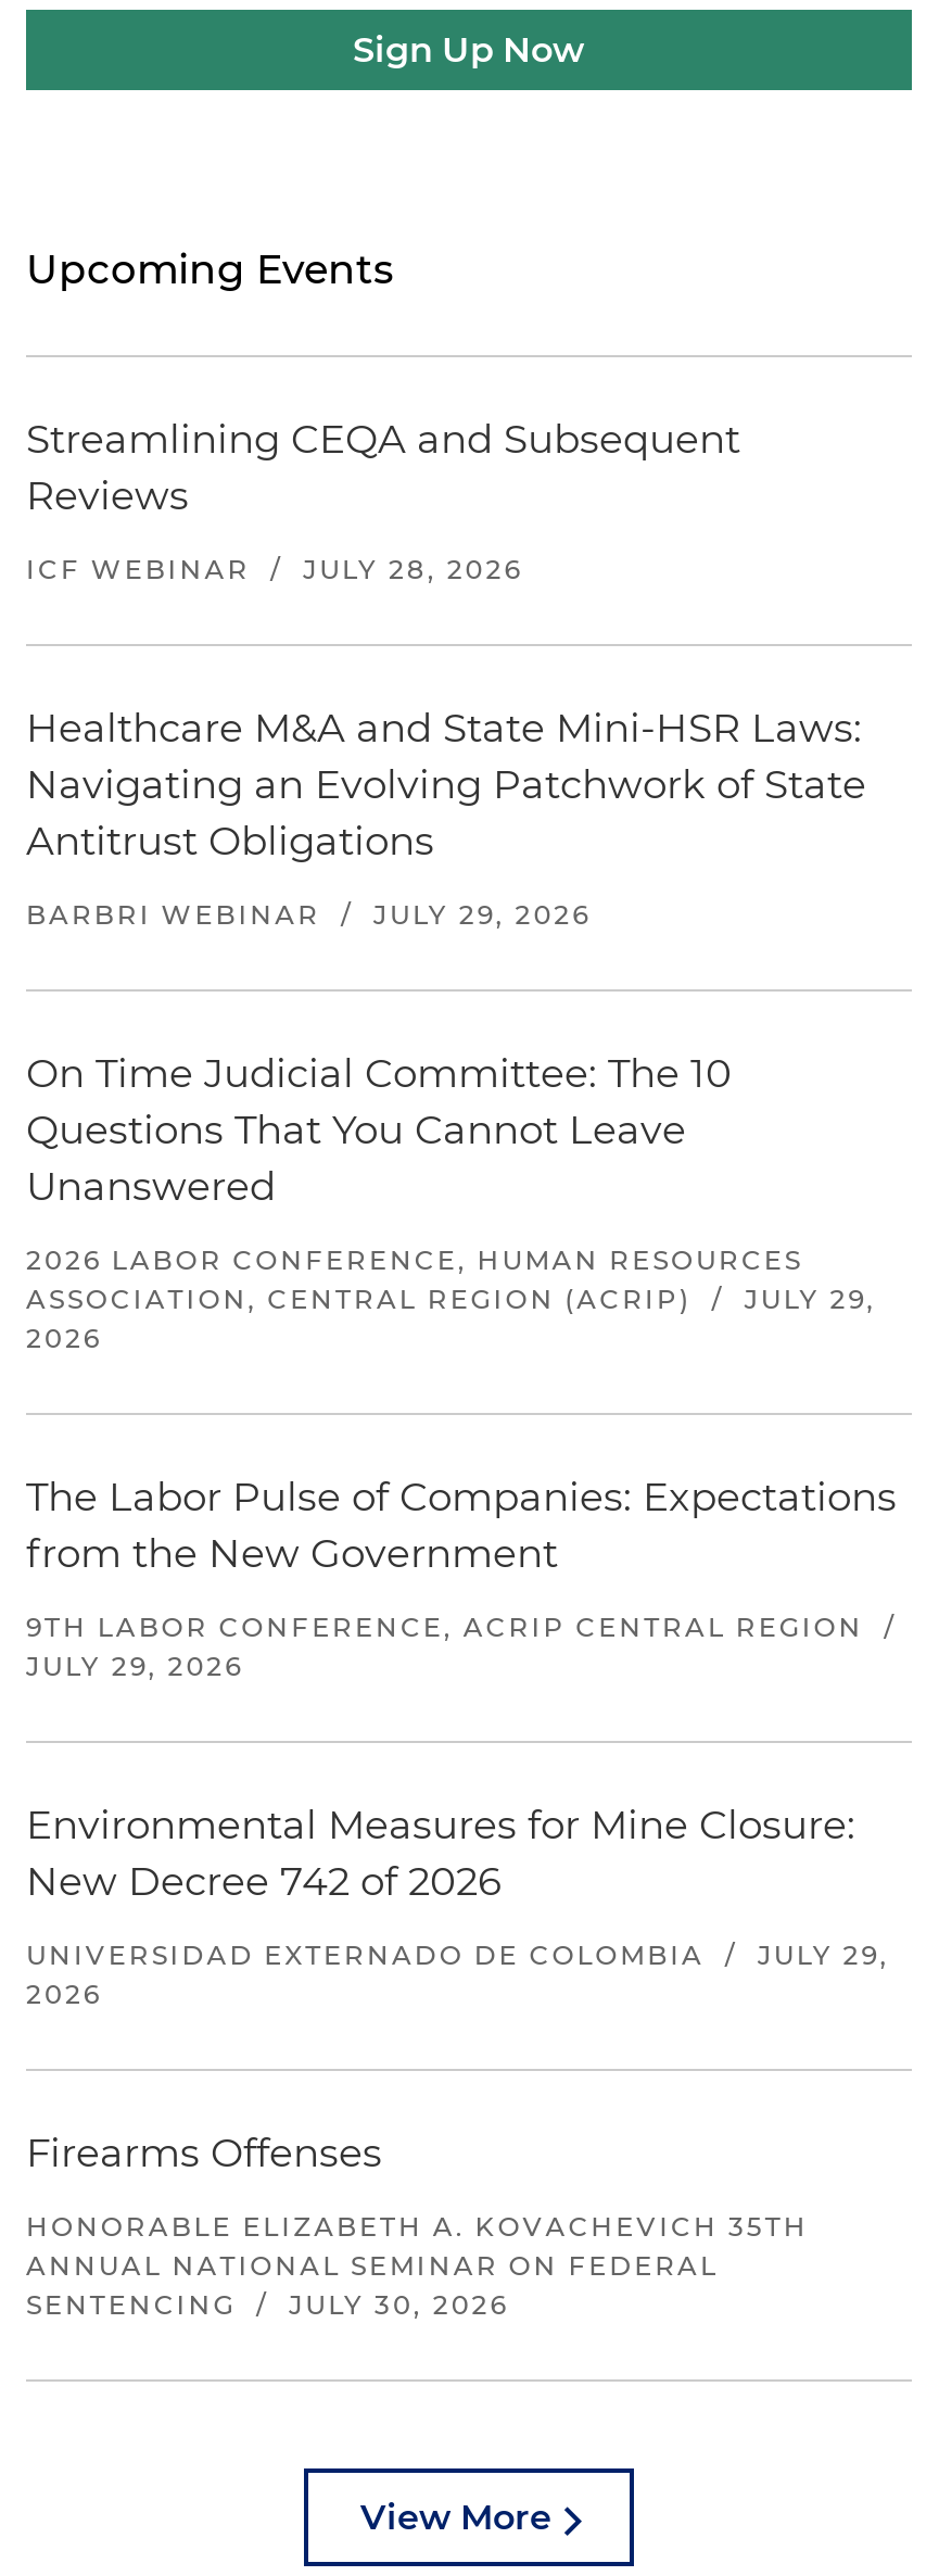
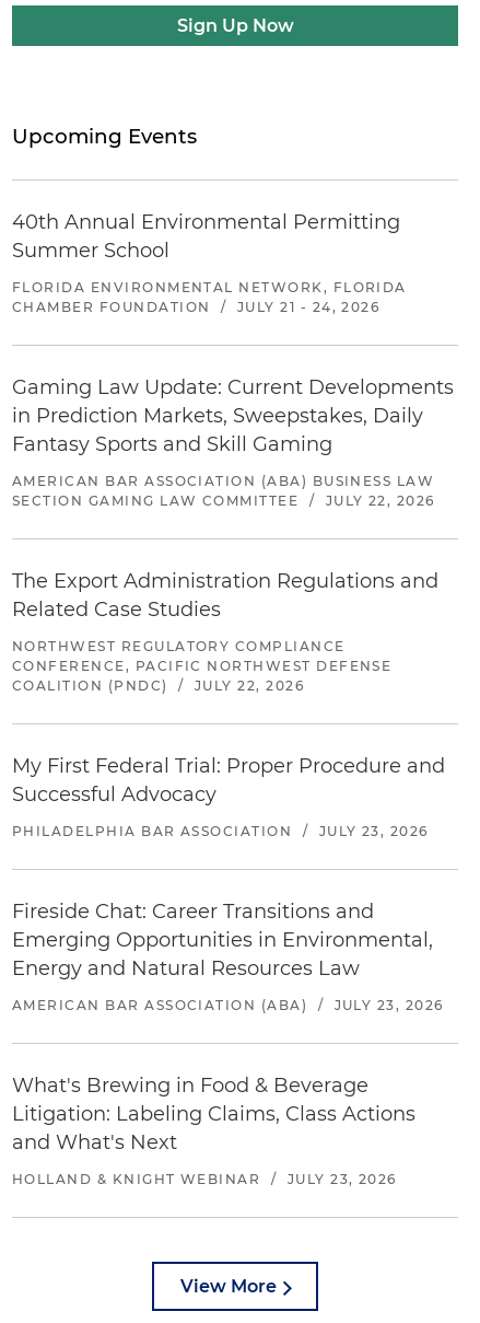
[26,416,740,520] Streamlining CEQA and Subsequent | Reviews -> [12,210,400,263] 40th Annual Environmental Permitting | Summer School
[26,553,523,586] ICF WEBINAR / JULY 28, 2026 -> [12,279,407,315] FLORIDA ENVIRONMENTAL NETWORK, FLORIDA | CHAMBER FOUNDATION / JULY 21 - 24, 2026
[26,705,866,866] Healthcare M&A and State Mini-HSR Laws: | Navigating an Evolving Patchwork of State | Antitrust Obligations -> [12,375,454,456] Gaming Law Update: Current Developments | in Prediction Markets, Sweepstakes, Daily | Fantasy Sports and Skill Gaming
[26,898,591,931] BARBRI WEBINAR / JULY 29, 2026 -> [12,473,435,509] AMERICAN BAR ASSOCIATION (ABA) BUSINESS LAW | SECTION GAMING LAW COMMITTEE / JULY 22, 2026
[26,1050,732,1211] On Time Judicial Committee: The 10 | Questions That You Cannot Leave | Unanswered -> [12,569,438,622] The Export Administration Regulations and | Related Case Studies
[26,1244,876,1354] 2026 LABOR CONFERENCE, HUMAN RESOURCES | ASSOCIATION, CENTRAL REGION (ACRIP) / JULY 29, | 2026 -> [12,638,392,694] NORTHWEST REGULATORY COMPLIANCE | CONFERENCE, PACIFIC NORTHWEST DEFENSE | COALITION (PNDC) / JULY 22, 2026
[26,1474,897,1578] The Labor Pulse of Companies: Expectations | from the New Government -> [12,754,445,807] My First Federal Trial: Proper Procedure and | Successful Advocacy
[26,1611,896,1682] 9TH LABOR CONFERENCE, ACRIP CENTRAL REGION / | JULY 29, 2026 -> [12,823,428,839] PHILADELPHIA BAR ASSOCIATION / JULY 23, 2026
[26,1802,855,1906] Environmental Measures for Mine Closure: | New Decree 742 of 2026 -> [12,900,433,981] Fireside Chat: Career Transitions and | Emerging Opportunities in Environmental, | Energy and Natural Resources Law
[26,1939,889,2010] UNIVERSIDAD EXTERNADO DE COLOMBIA / JULY 29, | 2026 -> [12,997,444,1013] AMERICAN BAR ASSOCIATION (ABA) / JULY 23, 2026
[26,2130,382,2178] Firearms Offenses -> [12,1074,415,1155] What's Brewing in Food & Beverage | Litigation: Labeling Claims, Class Actions | and What's Next
[26,2210,808,2321] HONORABLE ELIZABETH A. KOVACHEVICH 35TH | ANNUAL NATIONAL SEMINAR ON FEDERAL | SENTENCING / JULY 30, 2026 -> [12,1171,397,1187] HOLLAND & KNIGHT WEBINAR / JULY 23, 2026

